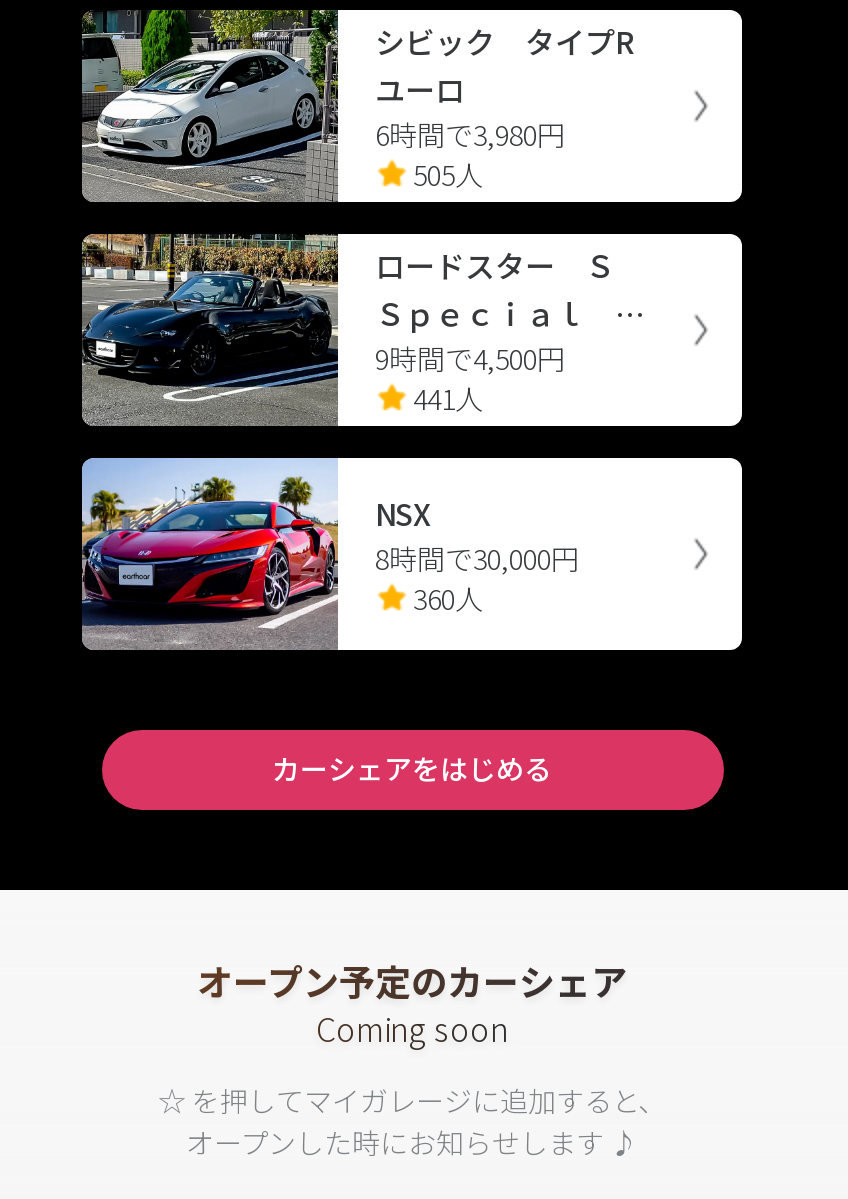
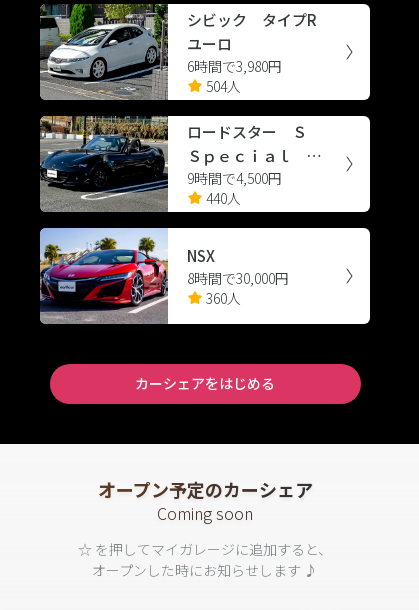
[407,154,483,194] 505人 -> [202,76,240,96] 504人
[407,378,483,418] 441人 -> [202,188,240,208] 440人

